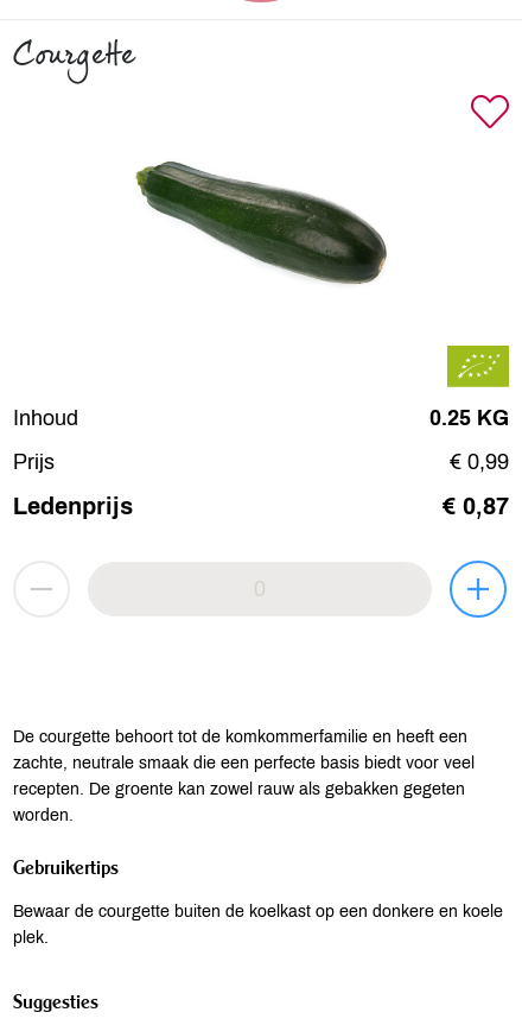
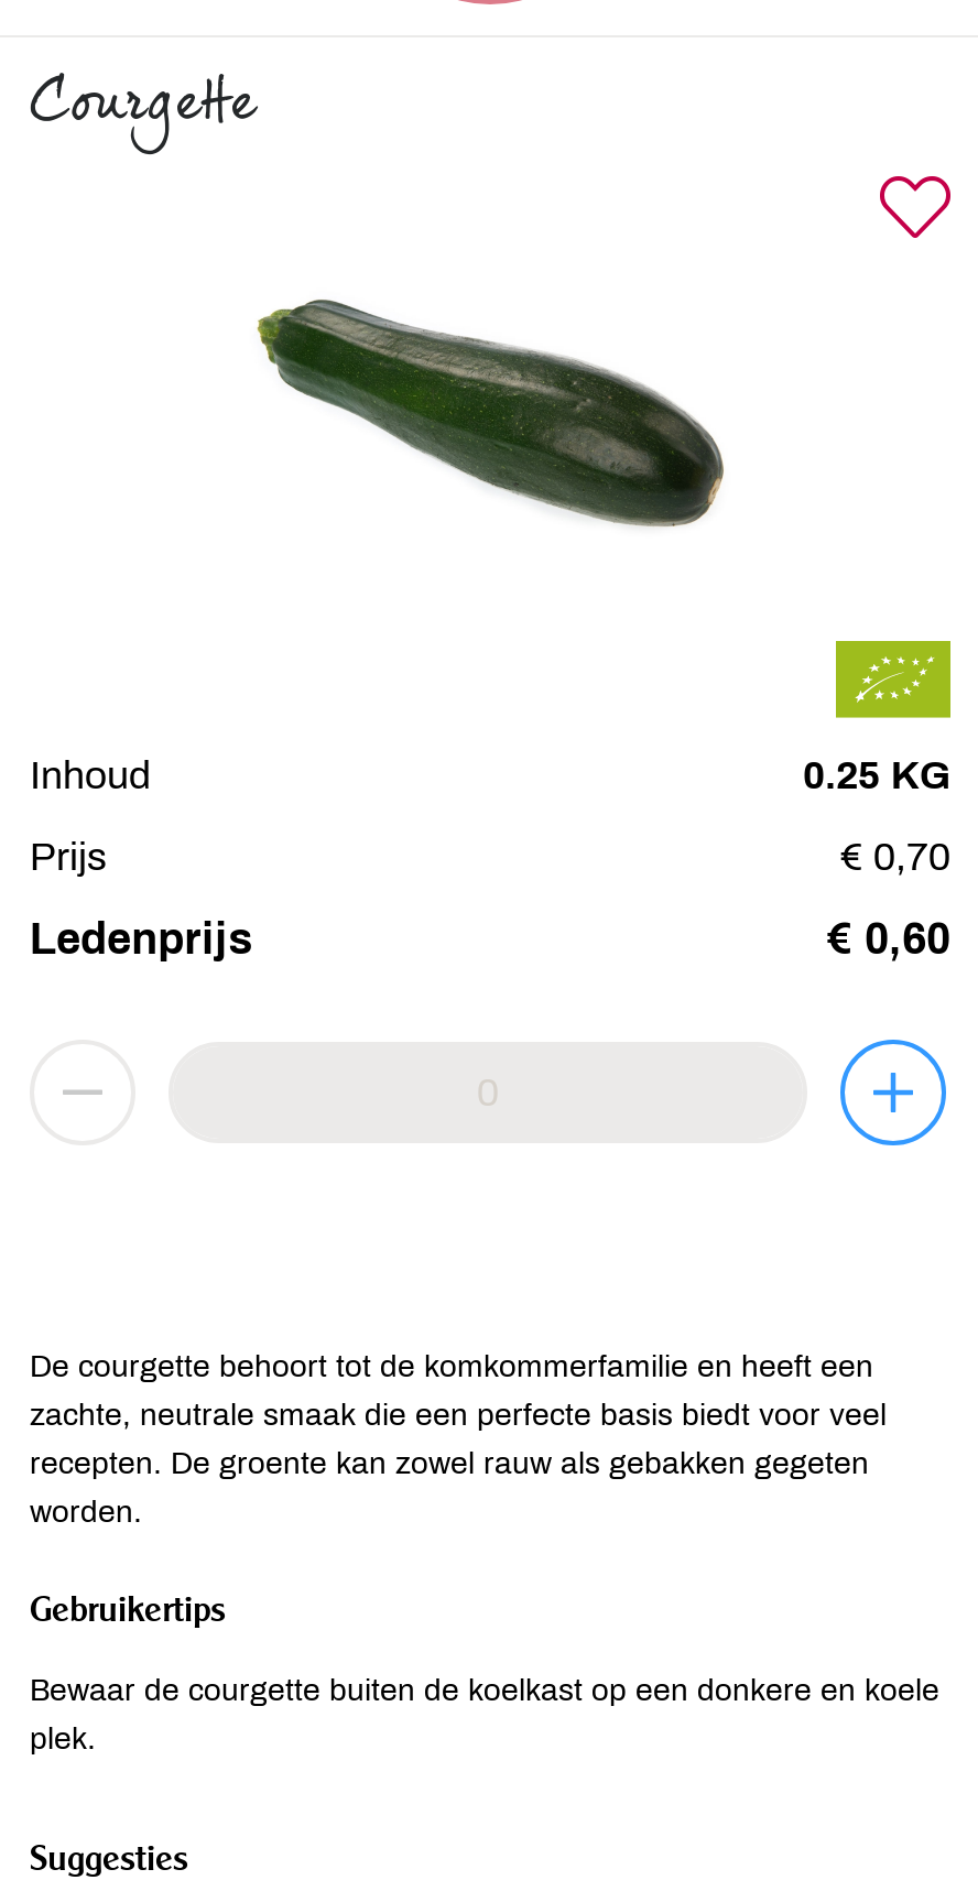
[450,450,509,474] € 0,99 -> [840,835,950,879] € 0,70
[443,493,509,519] € 0,87 -> [827,914,950,963] € 0,60

